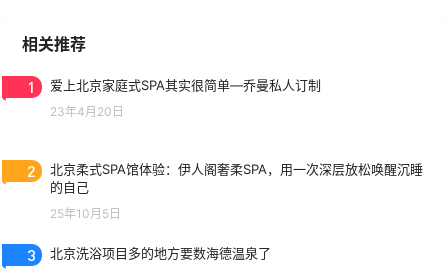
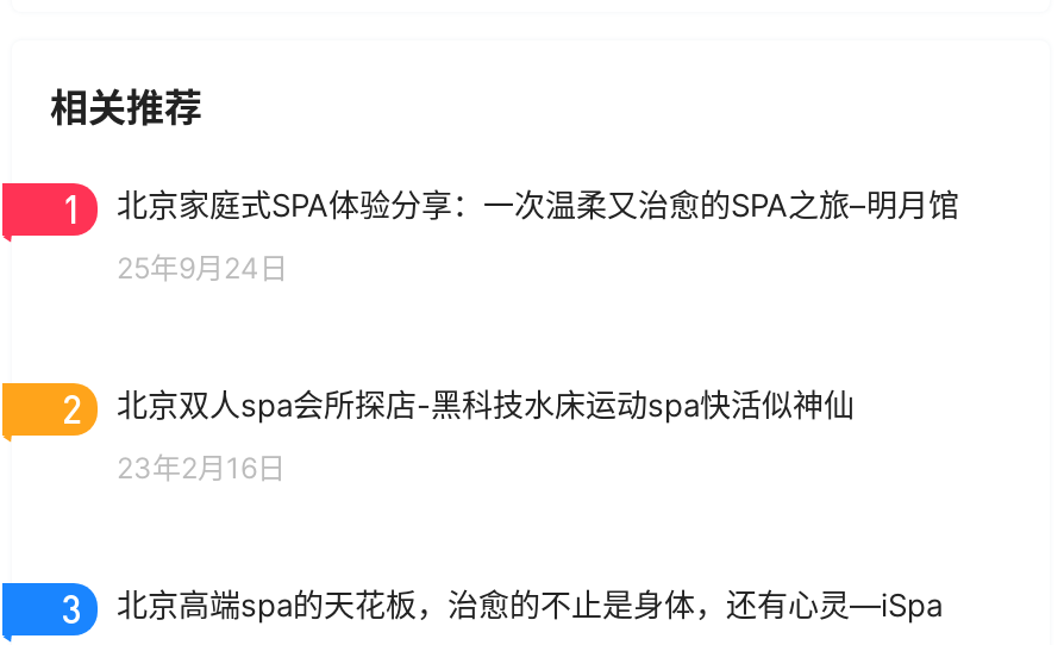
[50,77,321,93] 爱上北京家庭式SPA其实很简单—乔曼私人订制 -> [117,186,959,224] 北京家庭式SPA体验分享：一次温柔又治愈的SPA之旅–明月馆
[50,104,124,119] 23年4月20日 -> [117,250,288,286] 25年9月24日
[50,161,423,195] 北京柔式SPA馆体验：伊人阁奢柔SPA，用一次深层放松唤醒沉睡 | 的自己 -> [117,386,855,424] 北京双人spa会所探店-黑科技水床运动spa快活似神仙
[50,206,121,221] 25年10月5日 -> [117,450,286,486] 23年2月16日
[50,245,271,261] 北京洗浴项目多的地方要数海德温泉了 -> [117,585,943,624] 北京高端spa的天花板，治愈的不止是身体，还有心灵—iSpa

